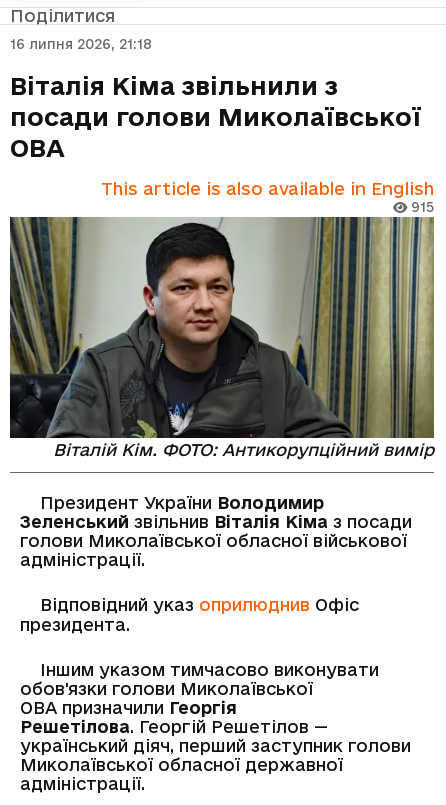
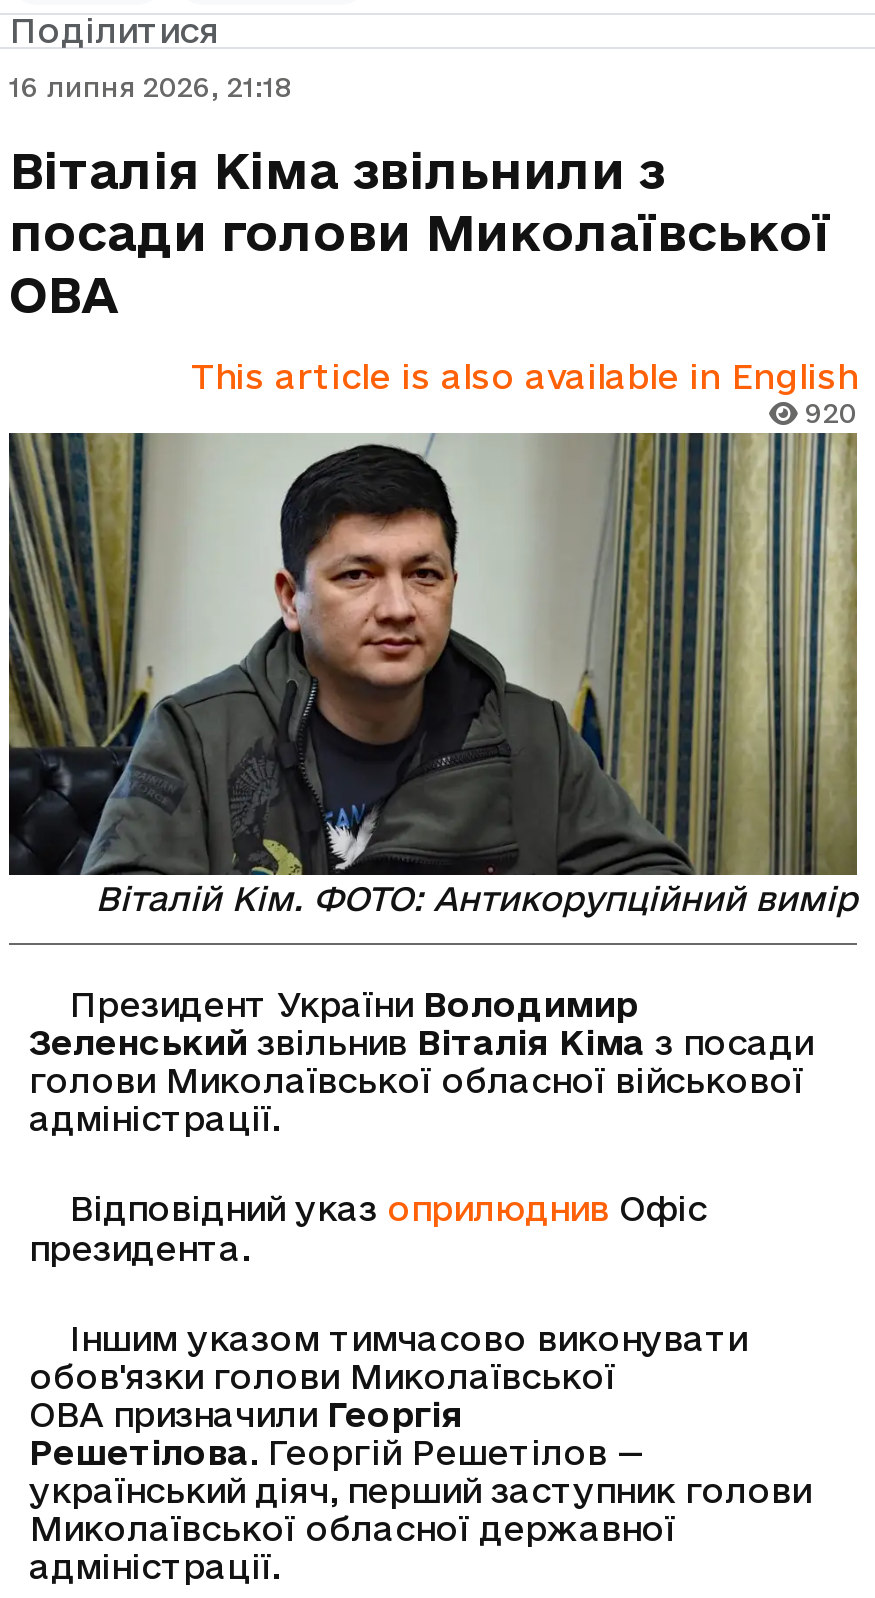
[407,199,434,215] 915 -> [797,398,857,430] 920

